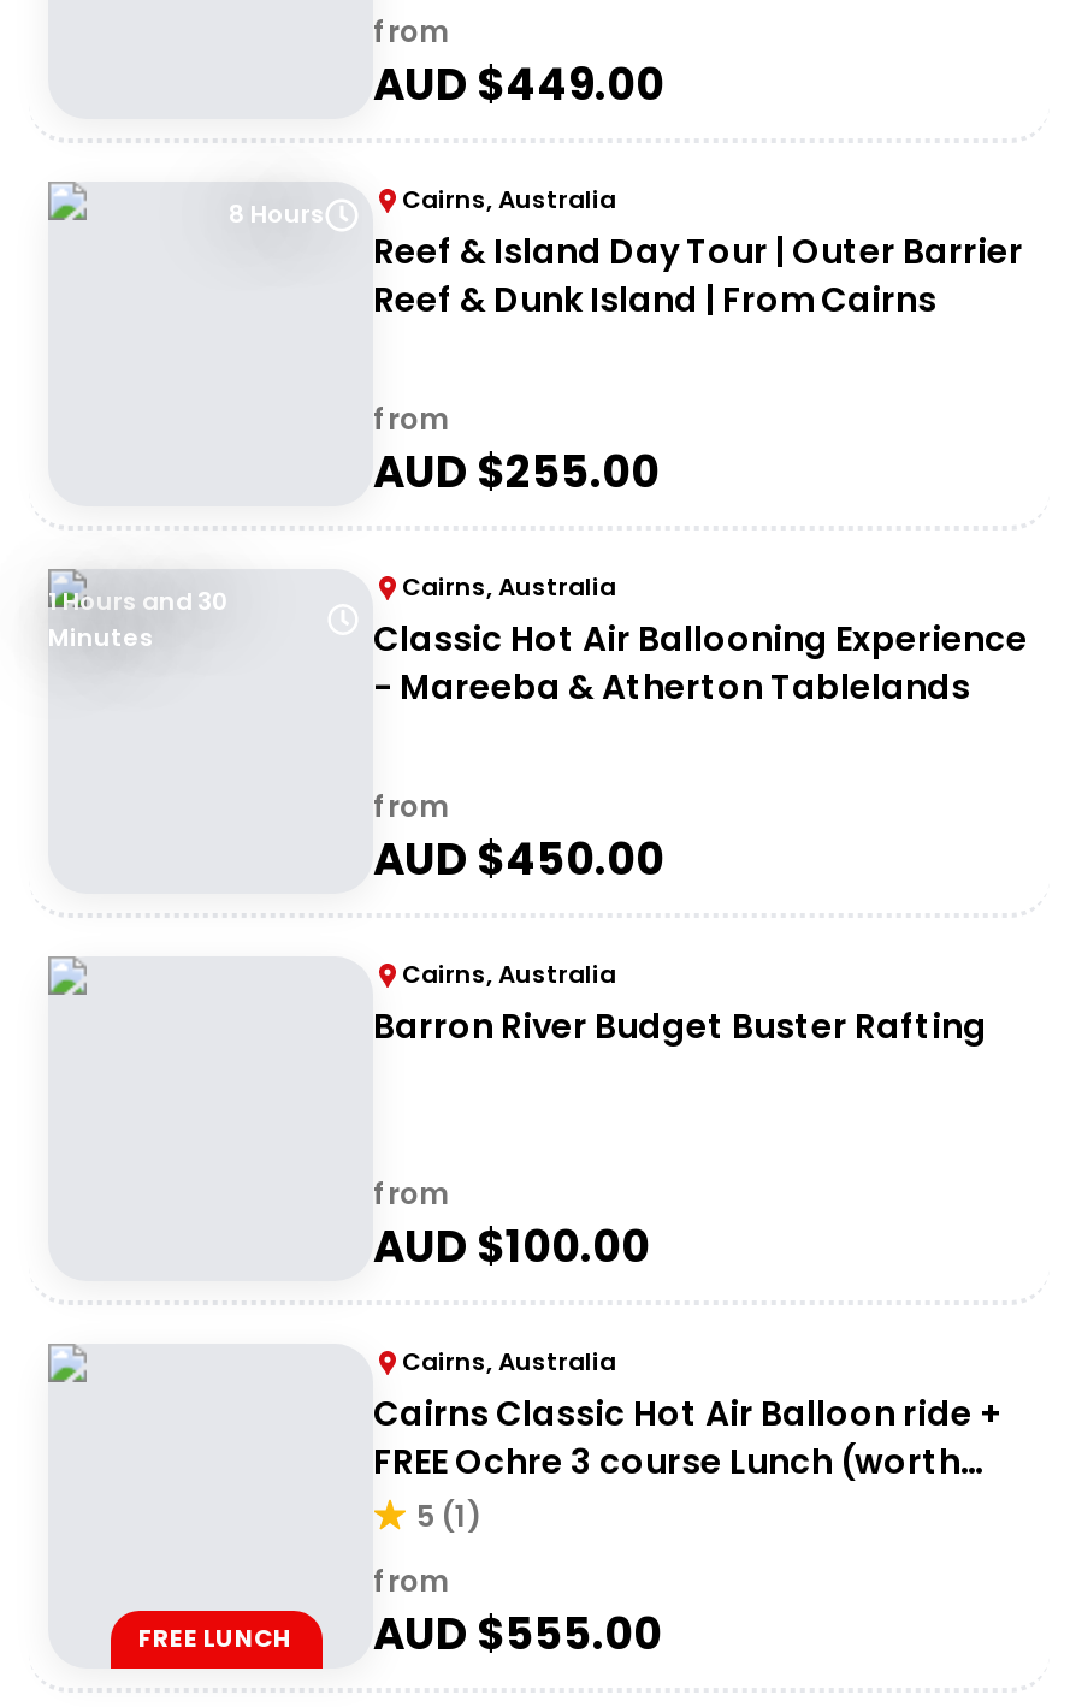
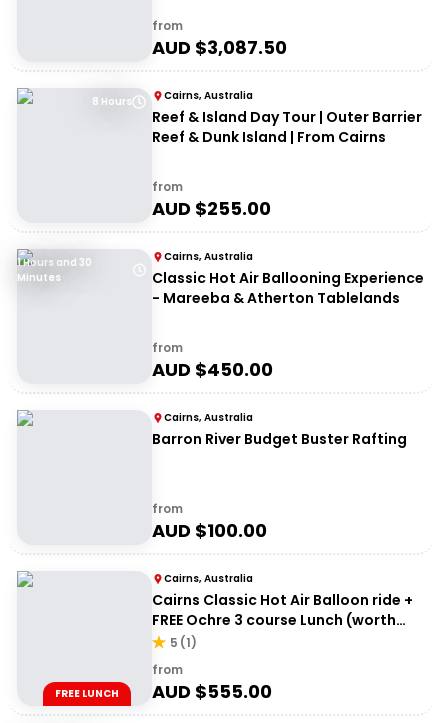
[373,54,664,114] AUD $449.00 -> [152,35,287,60] AUD $3,087.50

